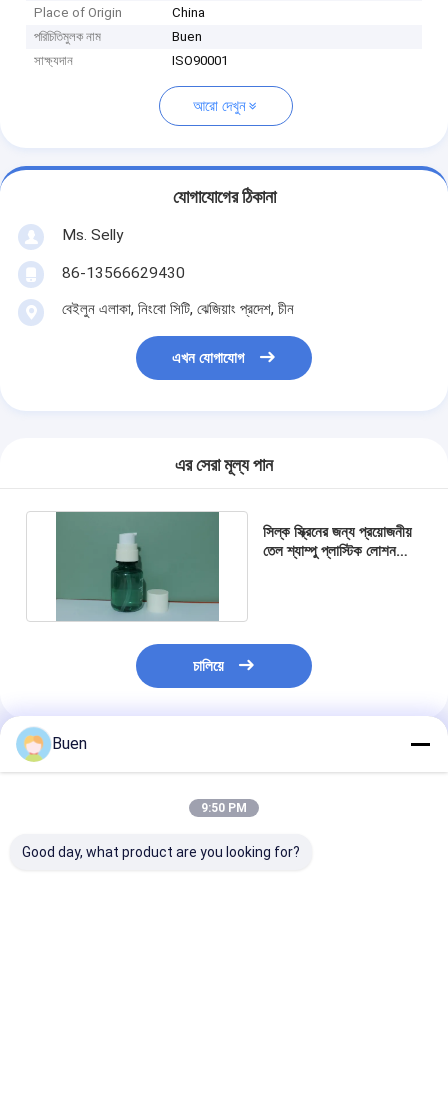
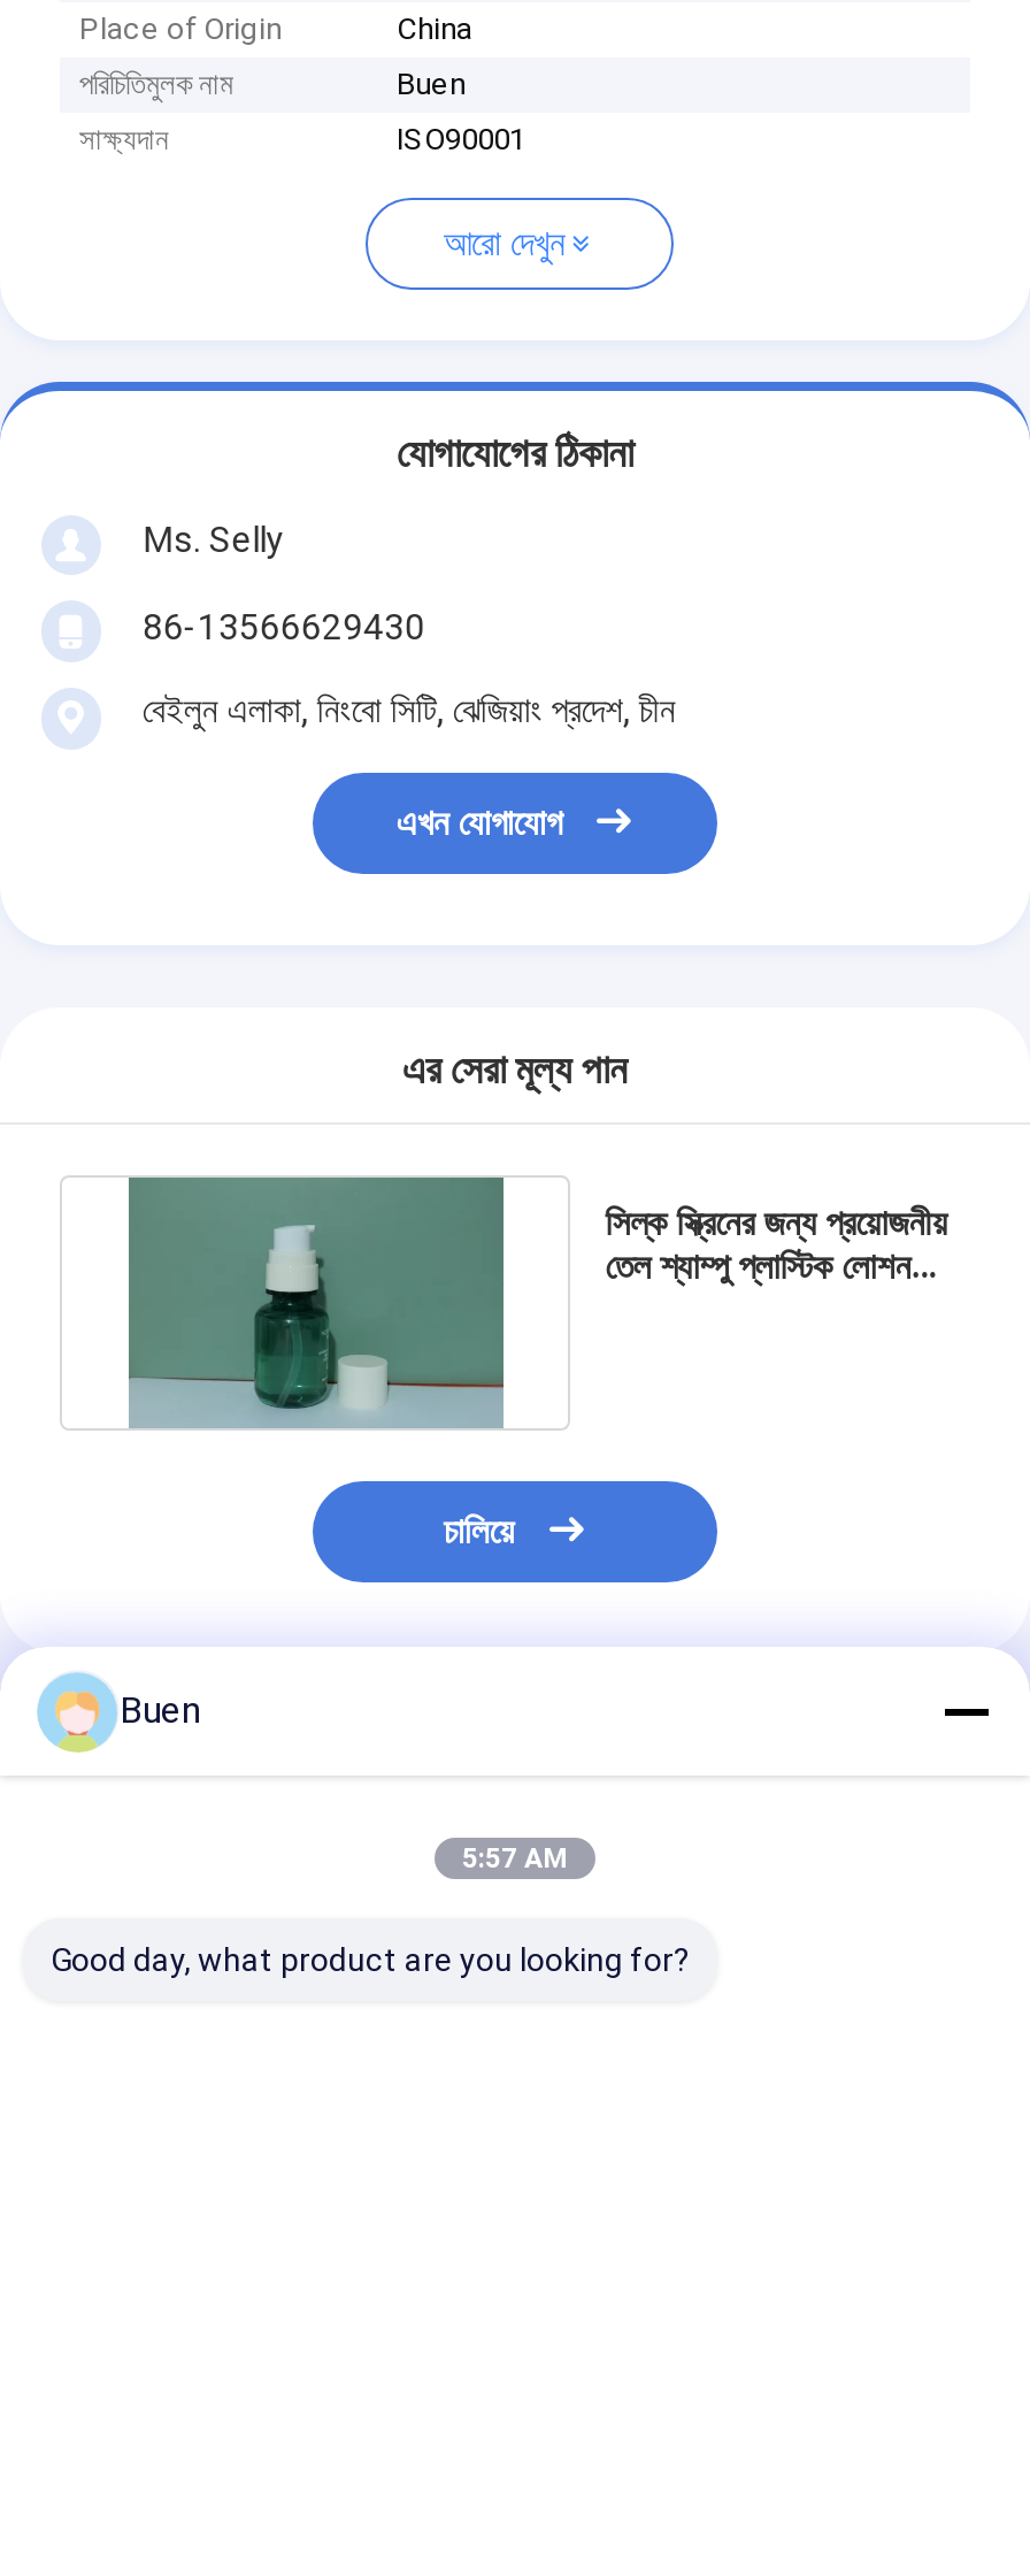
[201,801,247,815] 9:50 PM -> [462,1842,568,1874] 5:57 AM

